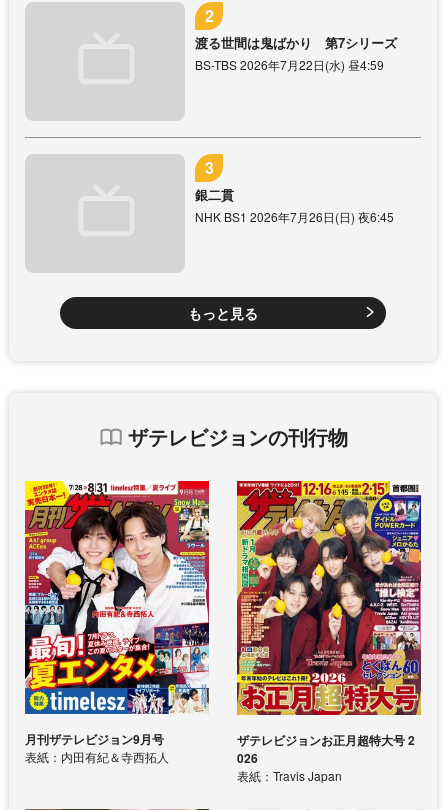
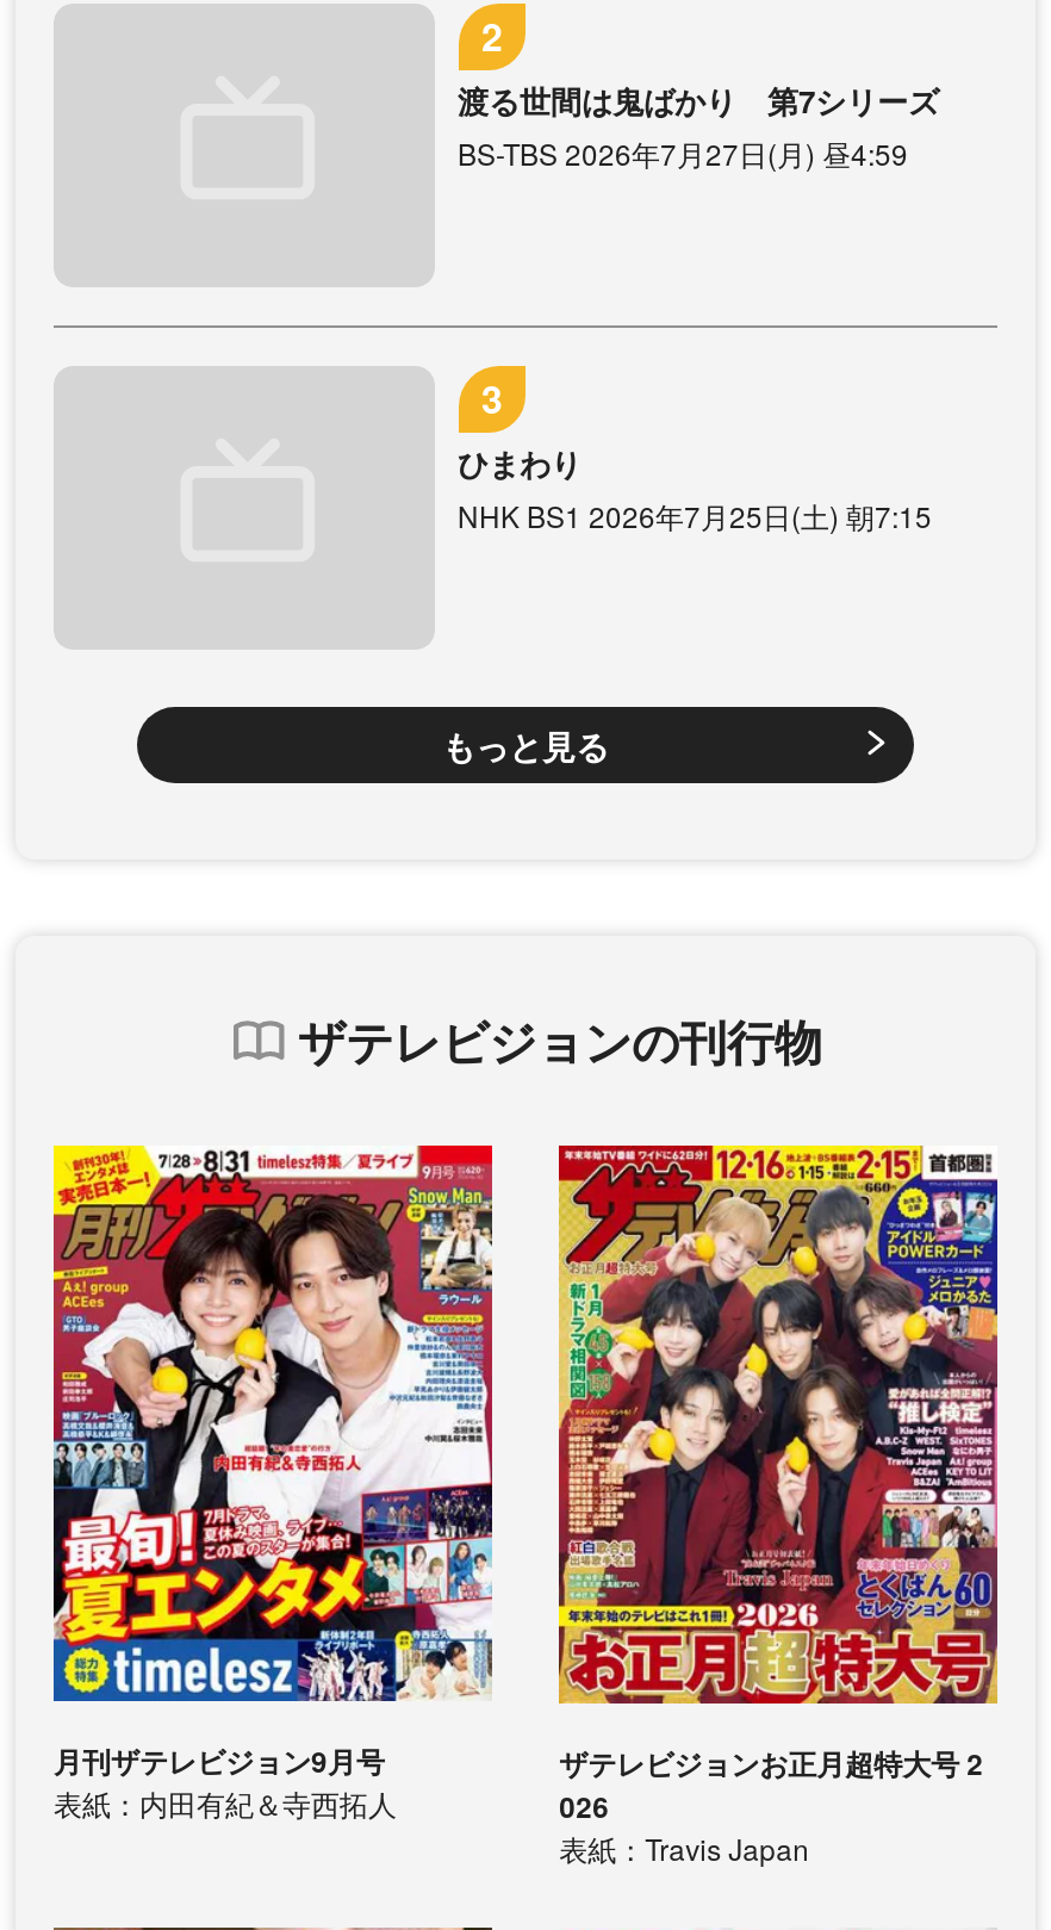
[194,56,383,73] BS-TBS 2026年7月22日(水) 昼4:59 -> [458,133,908,173] BS-TBS 2026年7月27日(月) 昼4:59
[194,185,393,225] 銀二貫 | NHK BS1 2026年7月26日(日) 夜6:45 -> [458,440,932,535] ひまわり | NHK BS1 2026年7月25日(土) 朝7:15

